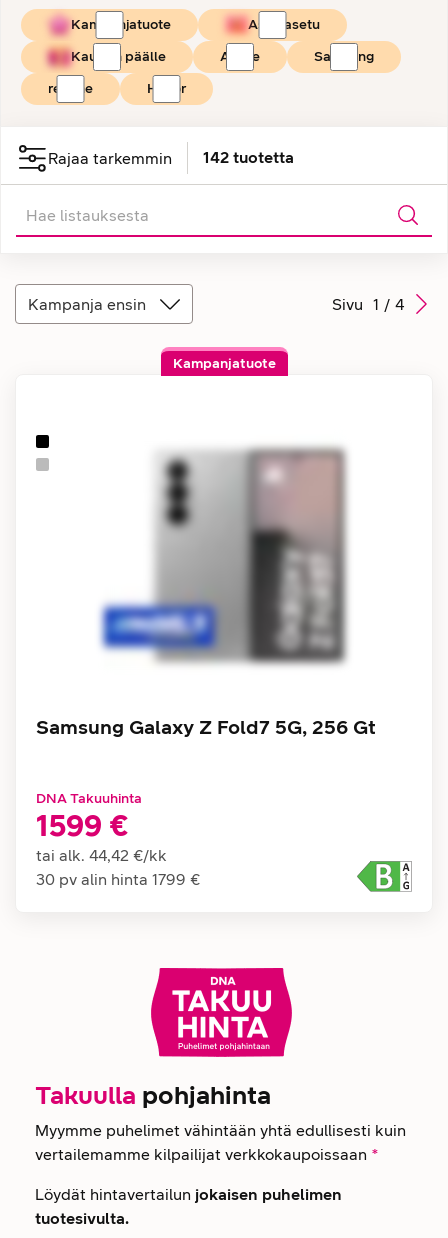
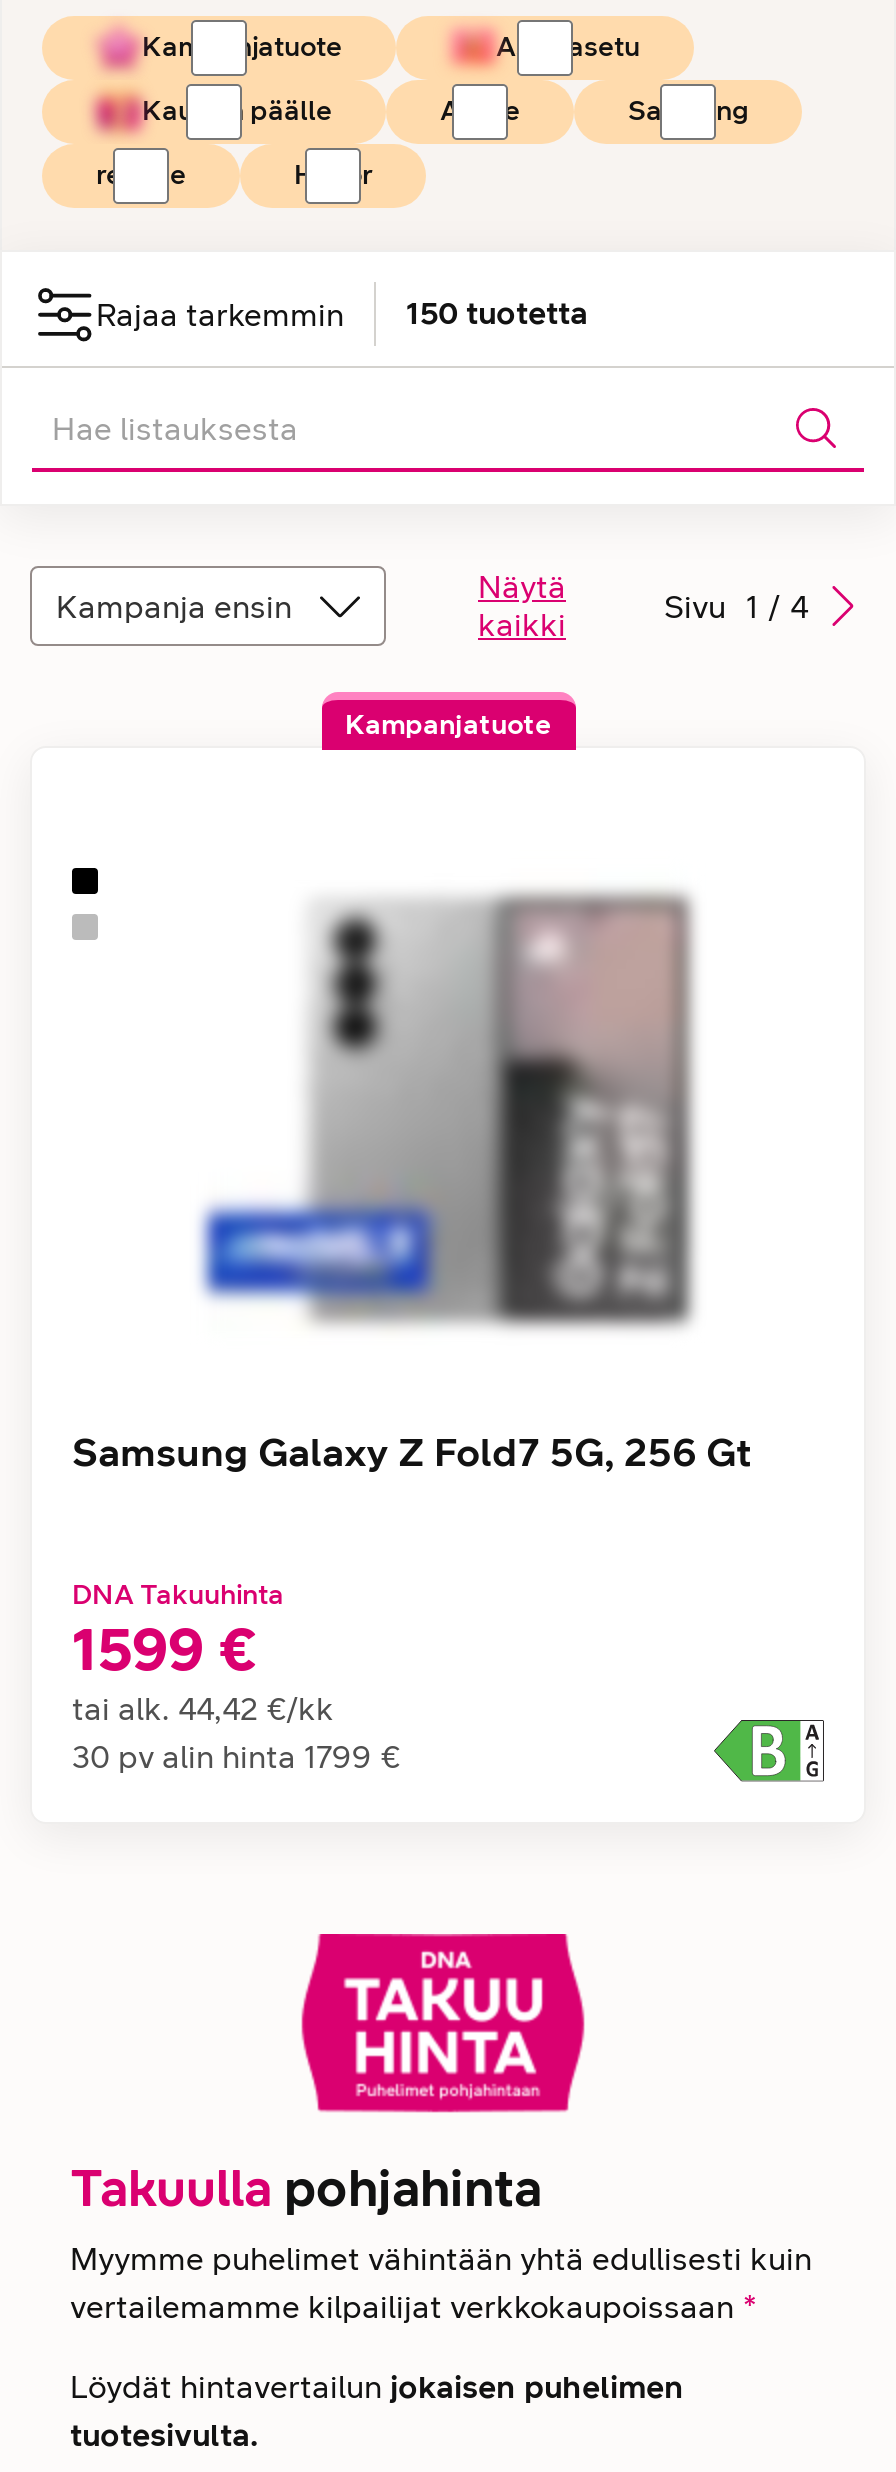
[48,148,294,167] Rajaa tarkemmin 142 tuotetta -> [96,294,588,333] Rajaa tarkemmin 150 tuotetta
none -> [478,568,566,644] Näytä | kaikki

